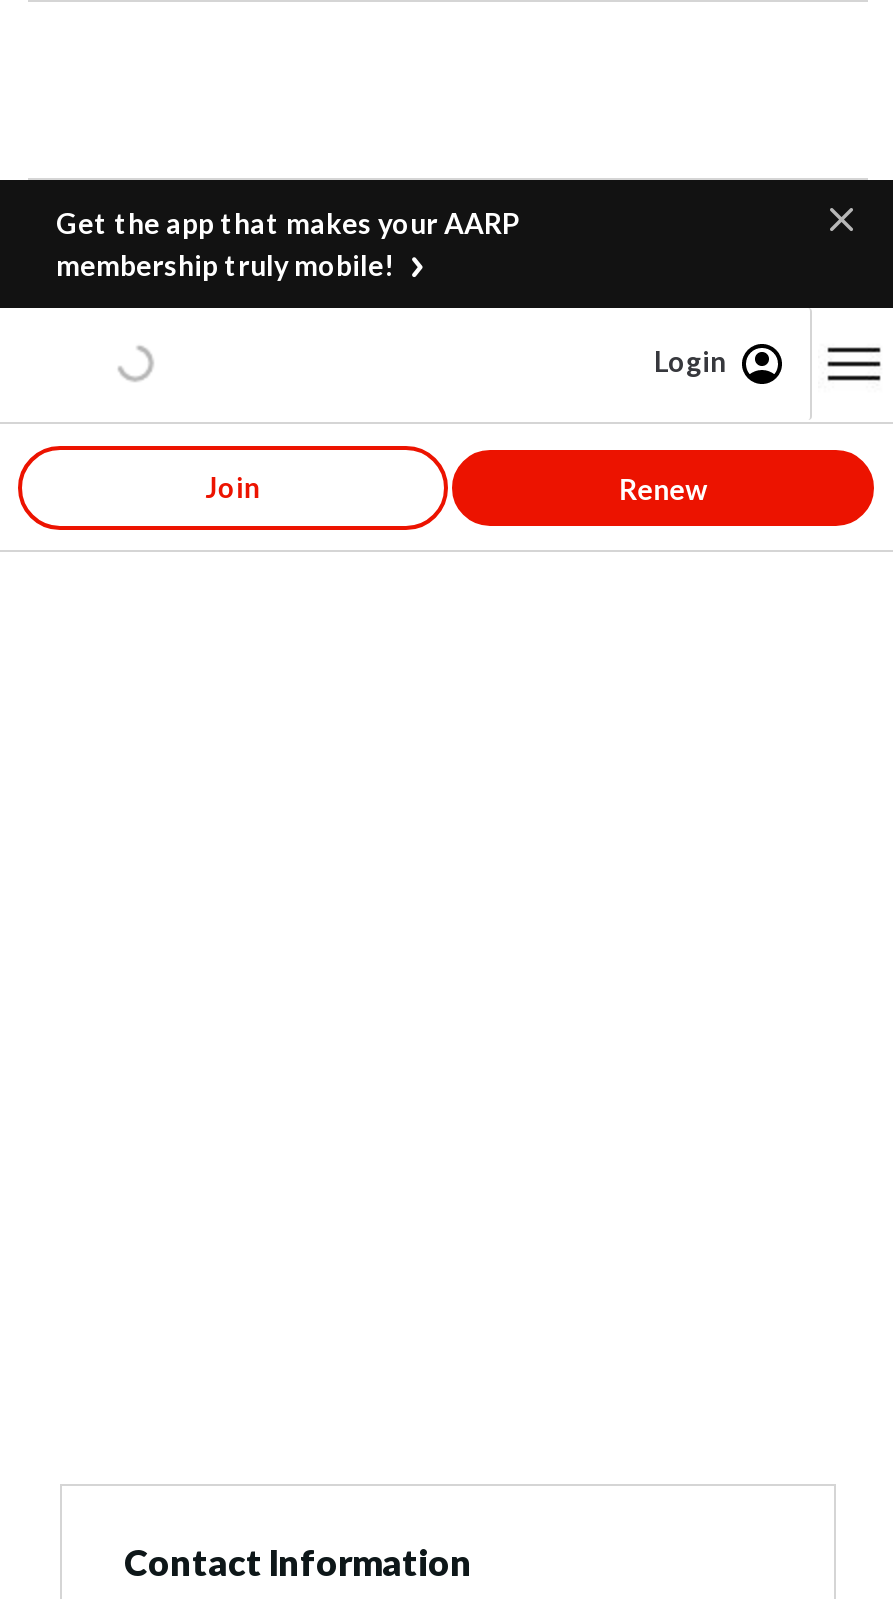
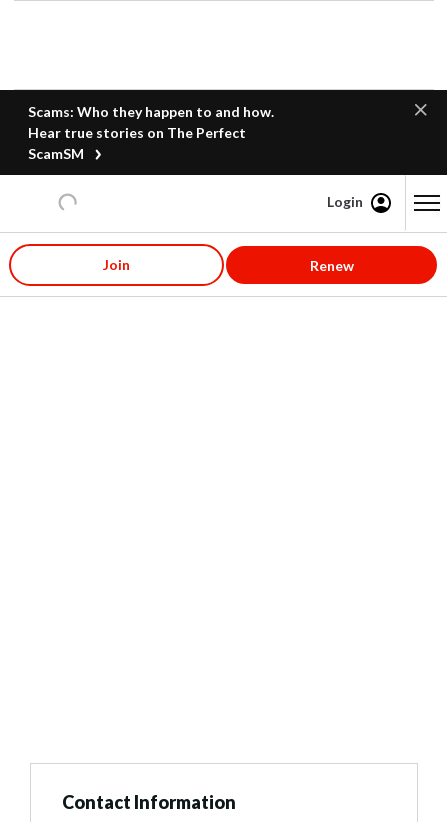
[56,206,520,282] Get the app that makes your AARP | membership truly mobile! -> [28,103,274,162] Scams: Who they happen to and how. | Hear true stories on The Perfect | ScamSM

